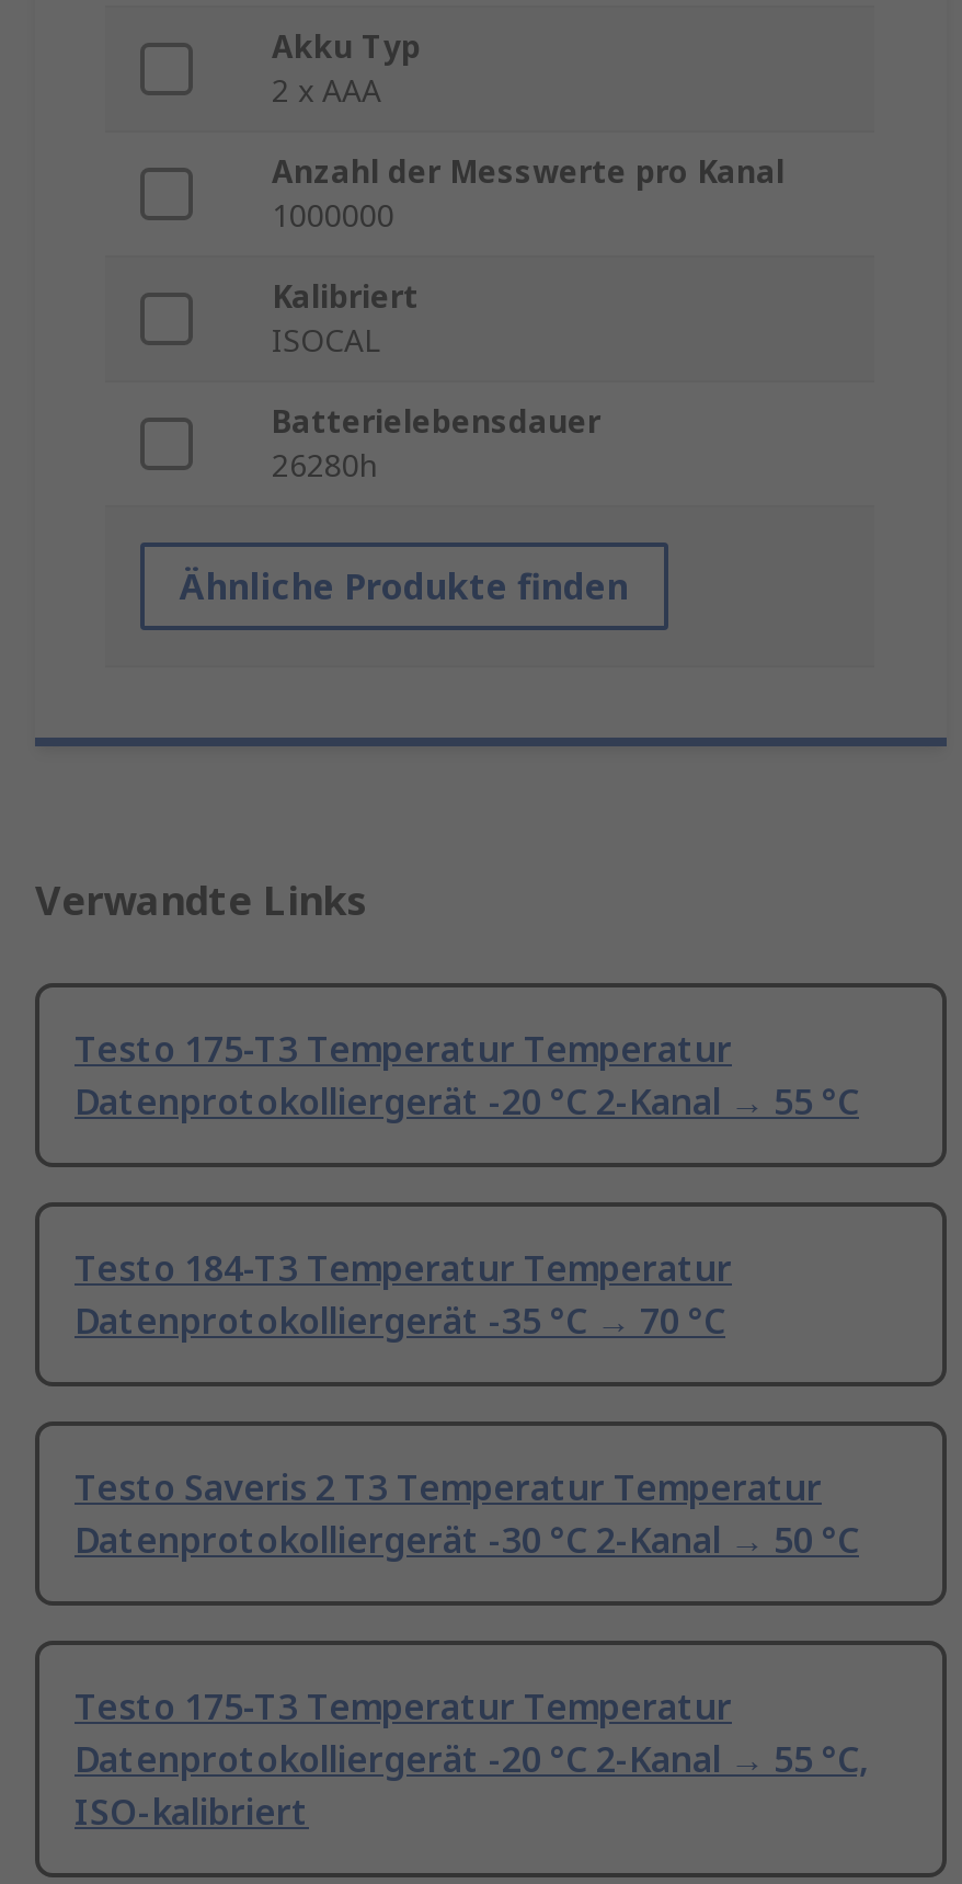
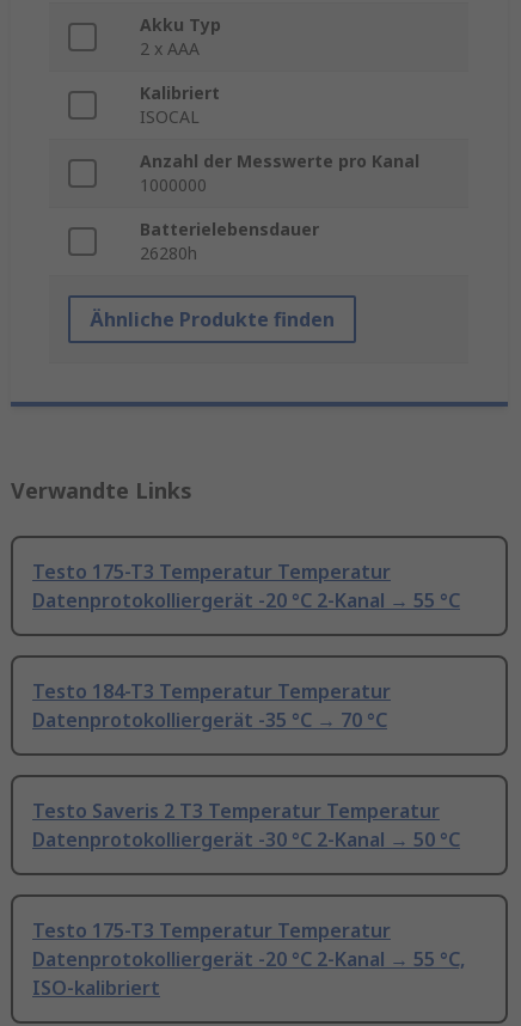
moved [272,151,785,237] -> [140,150,419,197]: Anzahl der Messwerte pro Kanal | 1000000
moved [272,276,419,362] -> [140,82,220,129]: Kalibriert | ISOCAL

